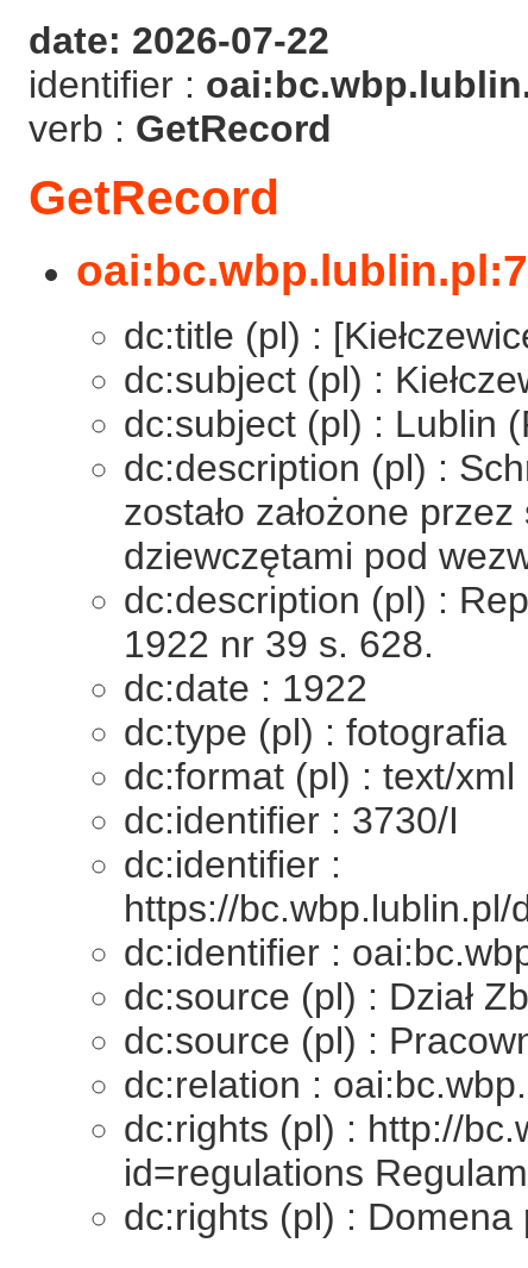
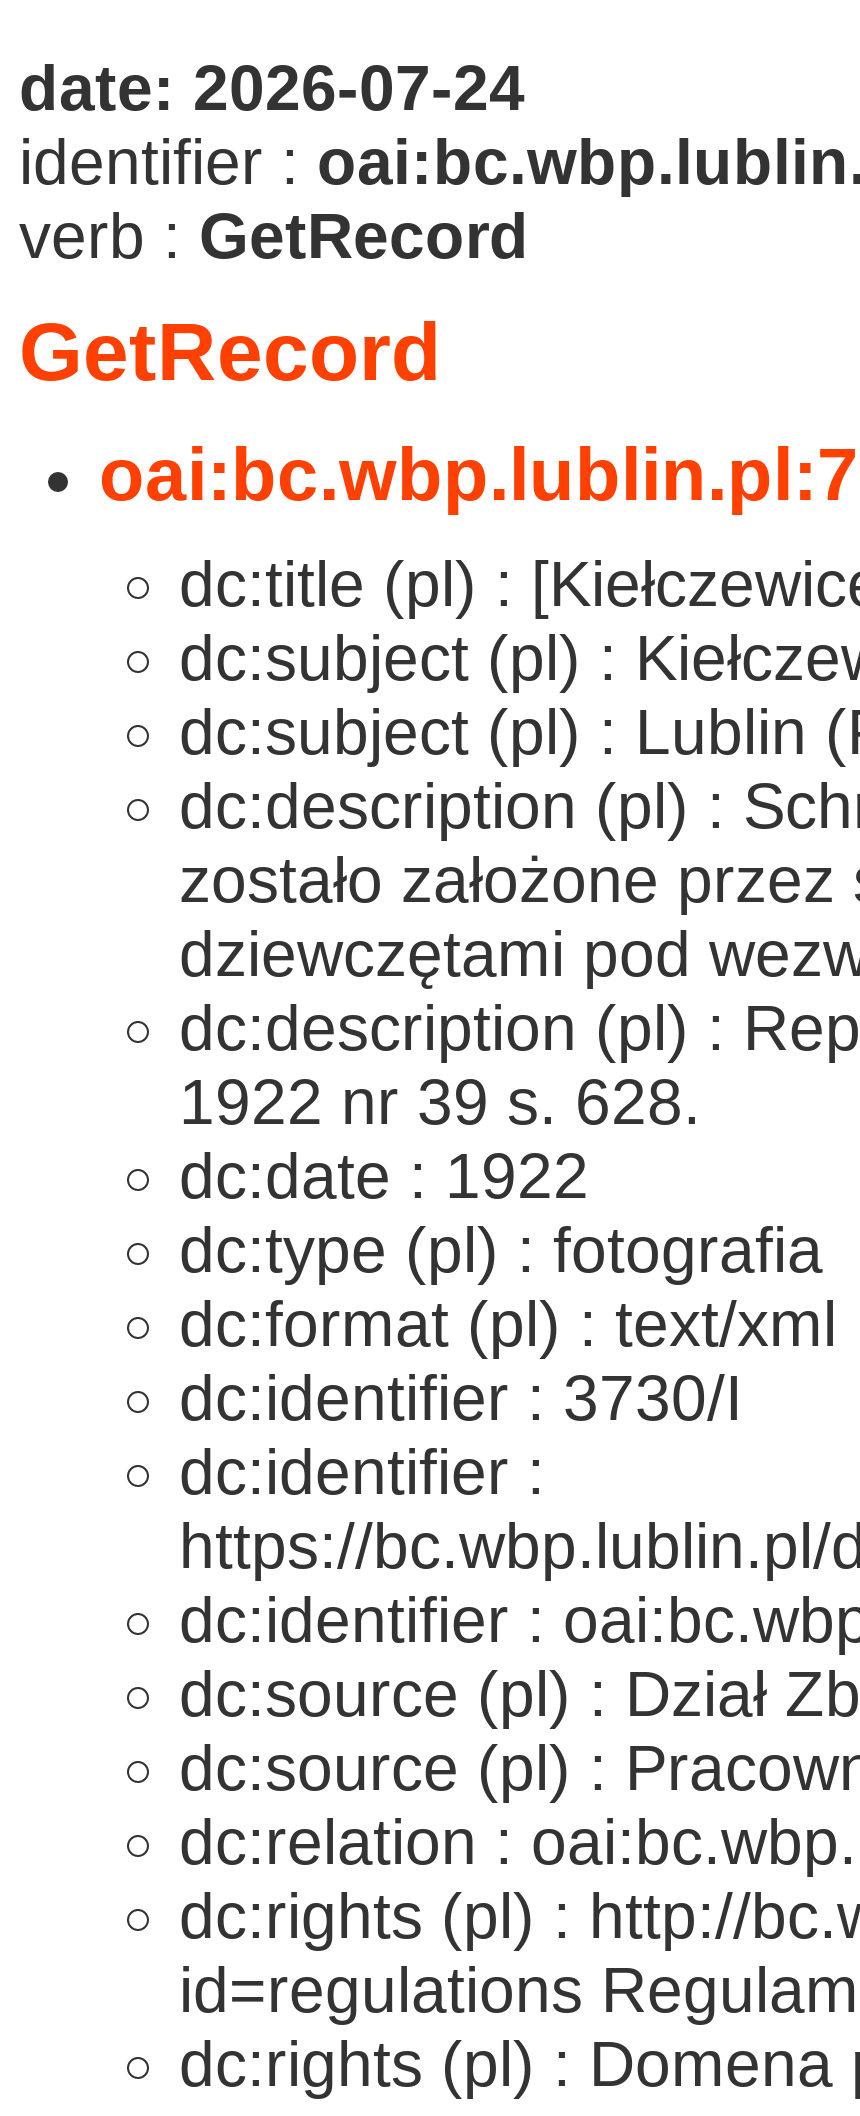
[28,18,329,61] date: 2026-07-22 -> [19,51,525,123] date: 2026-07-24

